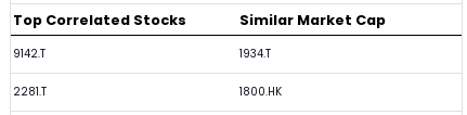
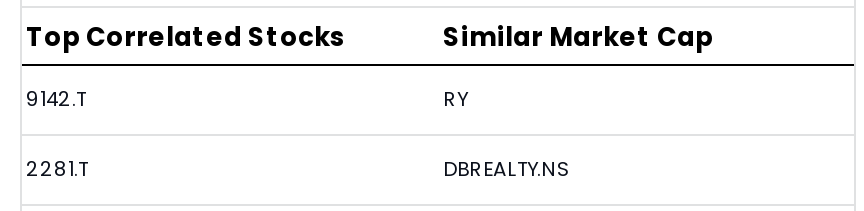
[239,46,270,62] 1934.T -> [443,84,467,114] RY
[239,84,281,100] 1800.HK -> [443,154,571,184] DBREALTY.NS

